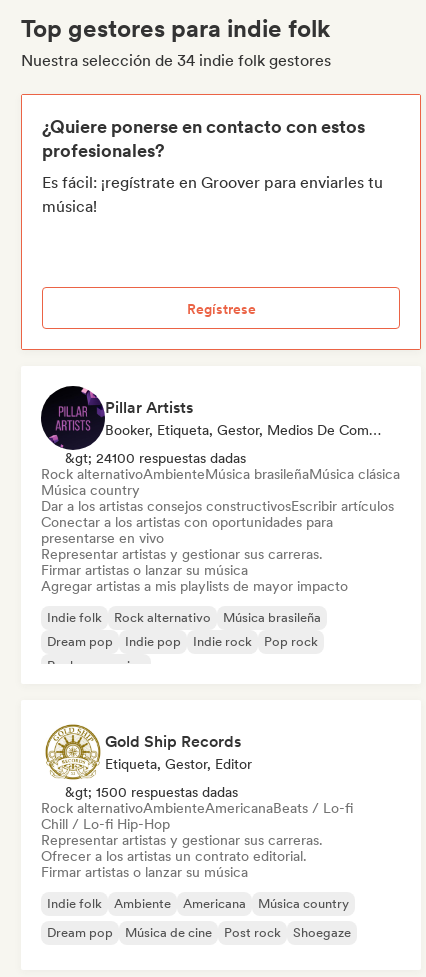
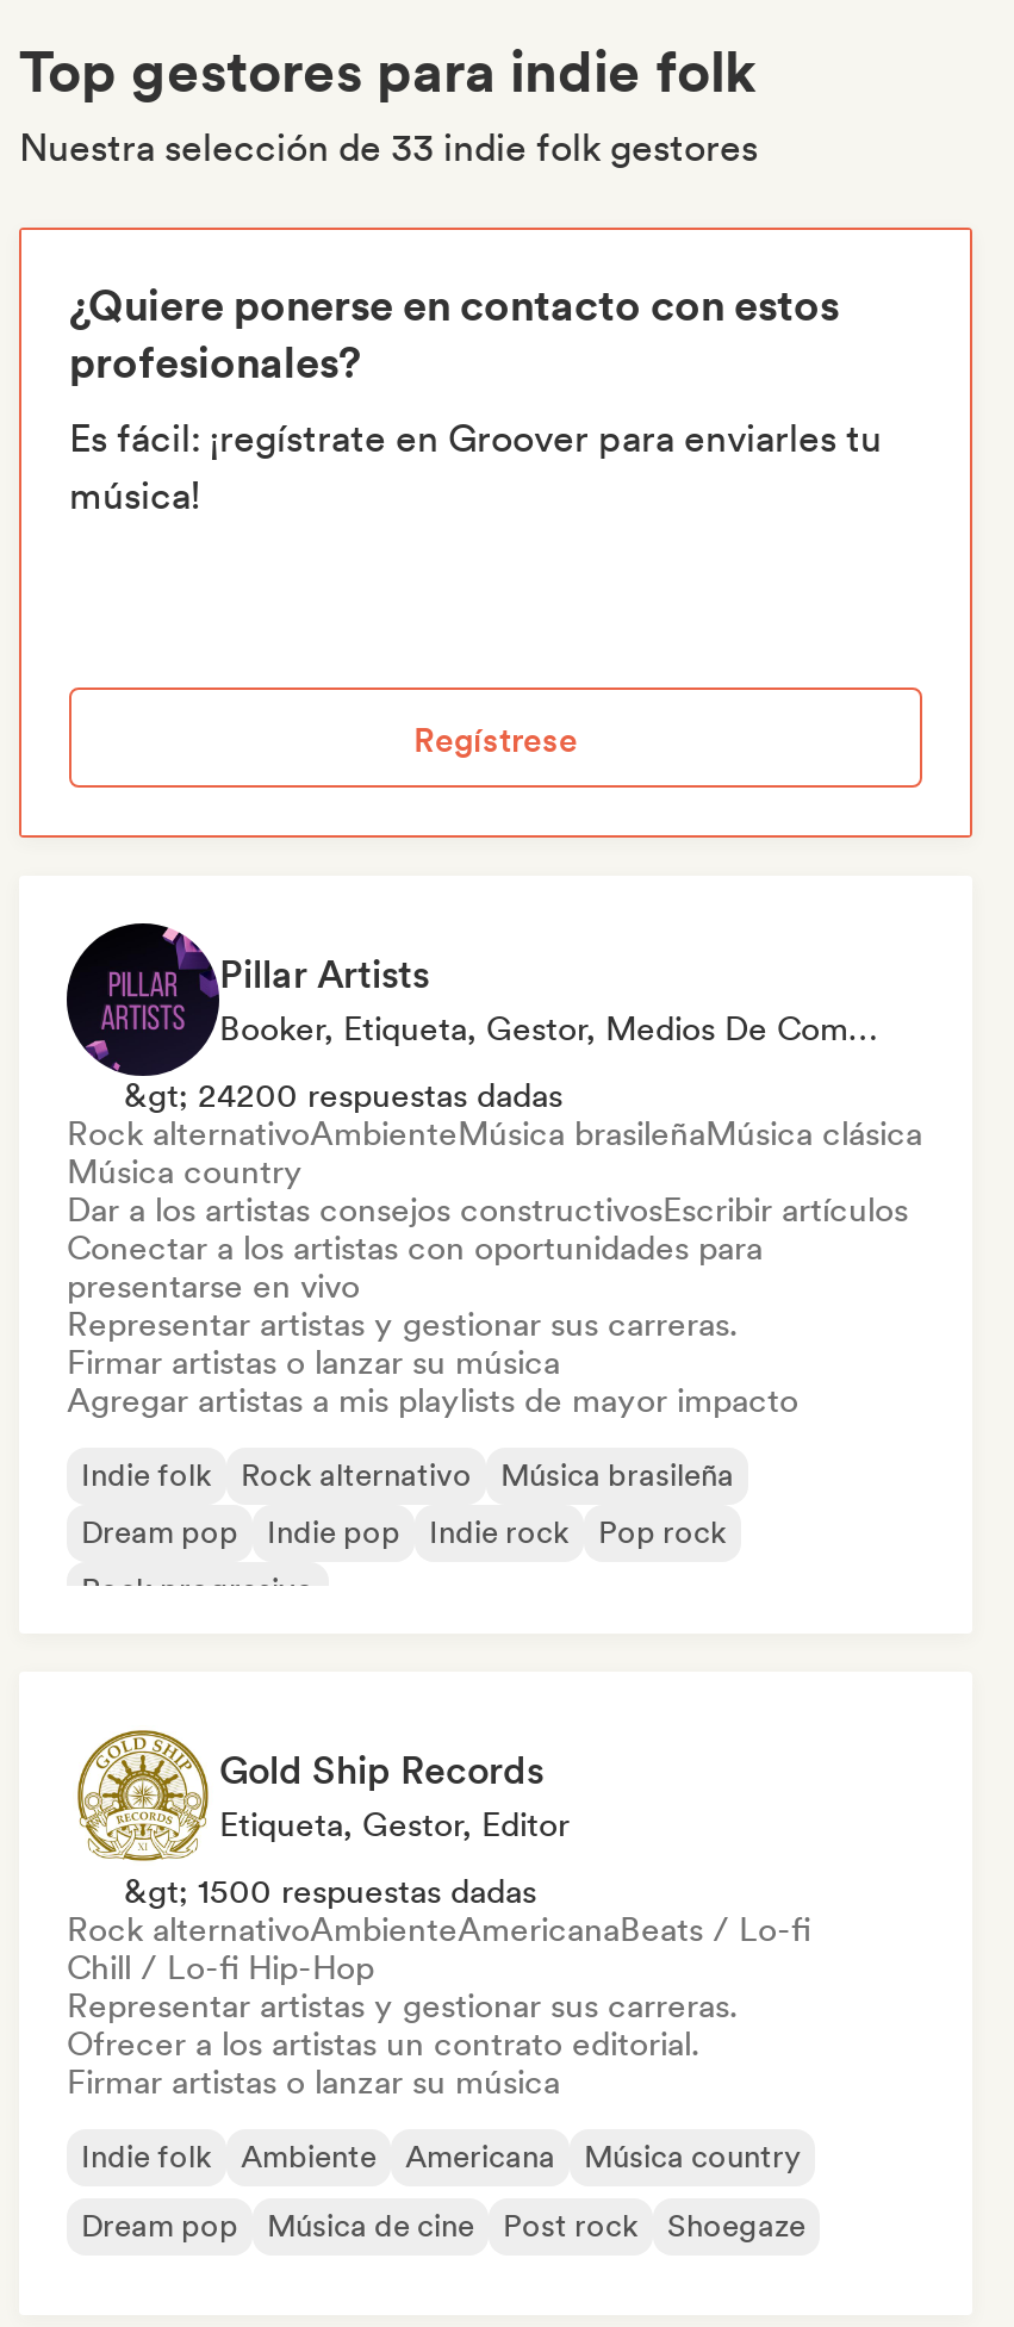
[21,51,331,70] Nuestra selección de 34 indie folk gestores -> [19,125,758,170] Nuestra selección de 33 indie folk gestores
[65,450,246,466] &gt; 24100 respuestas dadas -> [124,1076,562,1114] &gt; 24200 respuestas dadas

